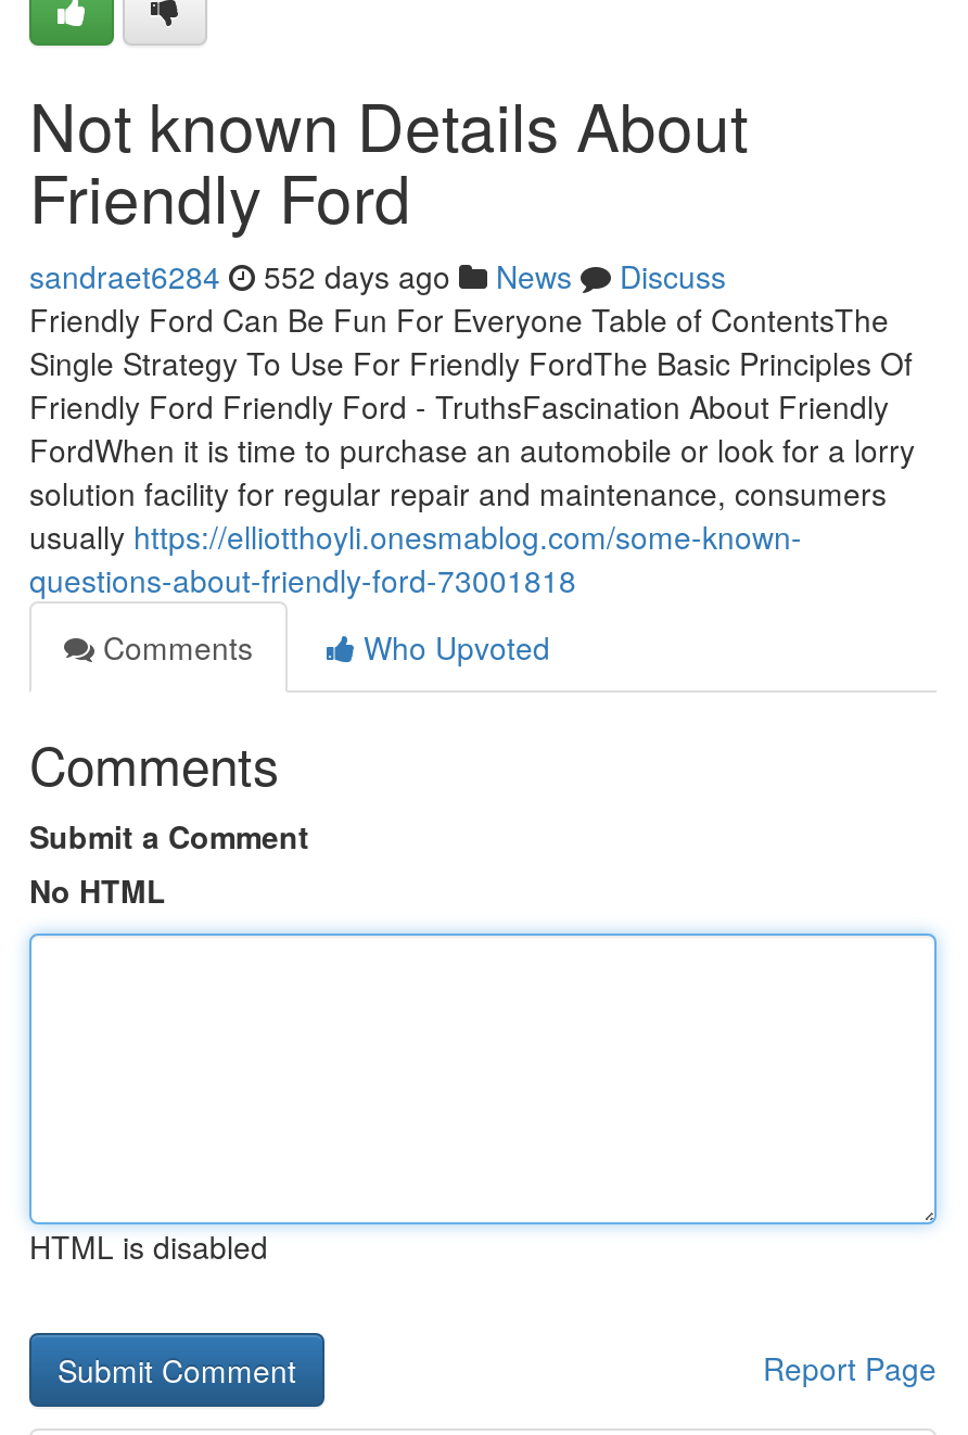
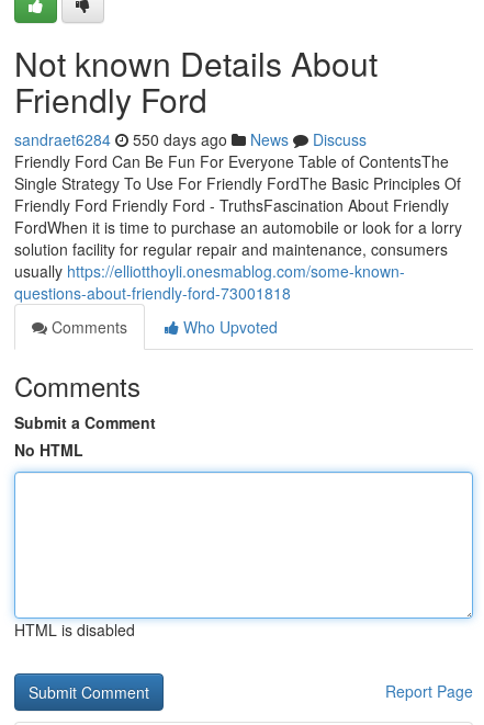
[29,254,726,297] sandraet6284 552 days ago News Discuss -> [14,128,367,150] sandraet6284 550 days ago News Discuss

